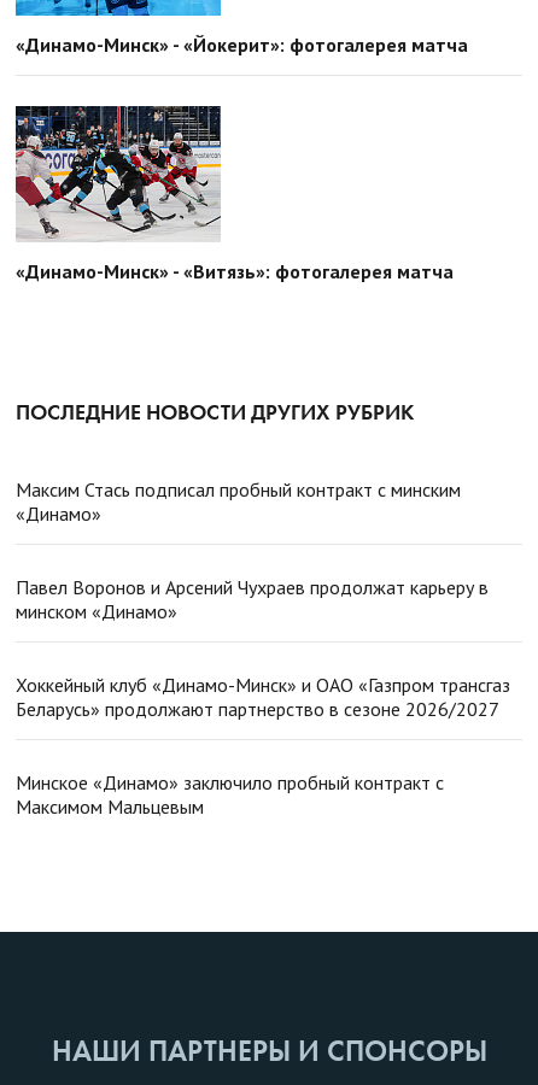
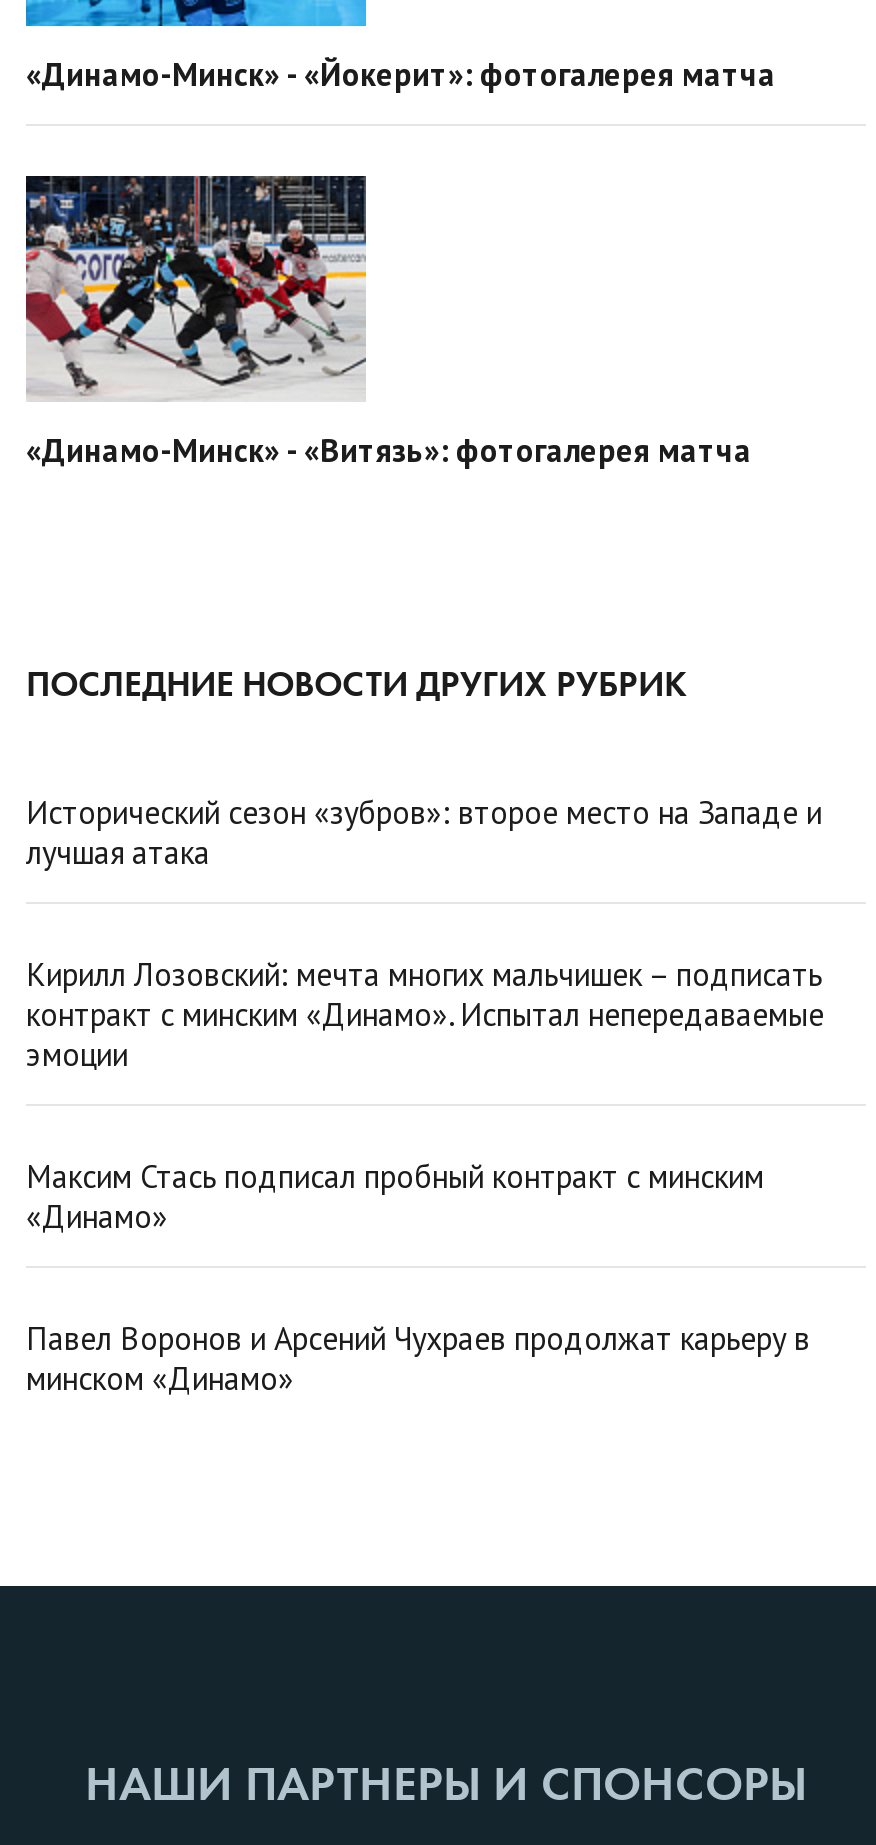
none -> [26,793,824,1075] Исторический сезон «зубров»: второе место на Западе и | лучшая атака | Кирилл Лозовский: мечта многих мальчишек – подписать | контракт с минским «Динамо». Испытал непередаваемые | эмоции
moved [16,478,489,624] -> [26,1157,810,1399]: Максим Стась подписал пробный контракт с минским | «Динамо» | Павел Воронов и Арсений Чухраев продолжат карьеру в | минском «Динамо»
[16,673,510,819] Хоккейный клуб «Динамо-Минск» и ОАО «Газпром трансгаз | Беларусь» продолжают партнерство в сезоне 2026/2027 | Минское «Динамо» заключило пробный контракт с | Максимом Мальцевым -> none

